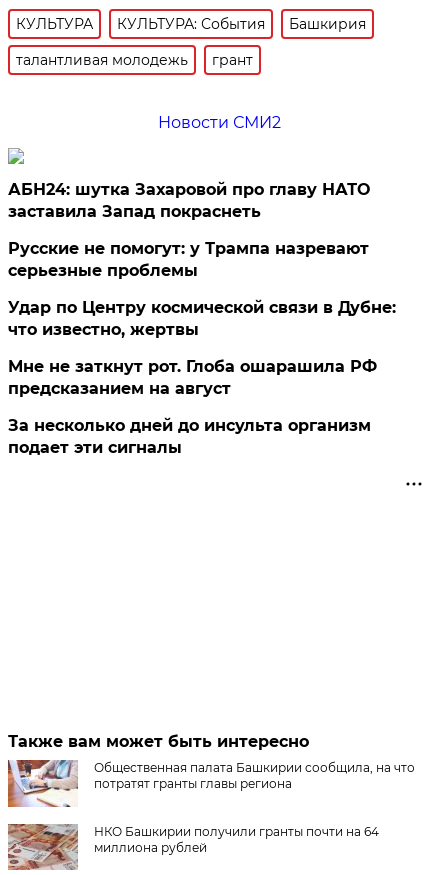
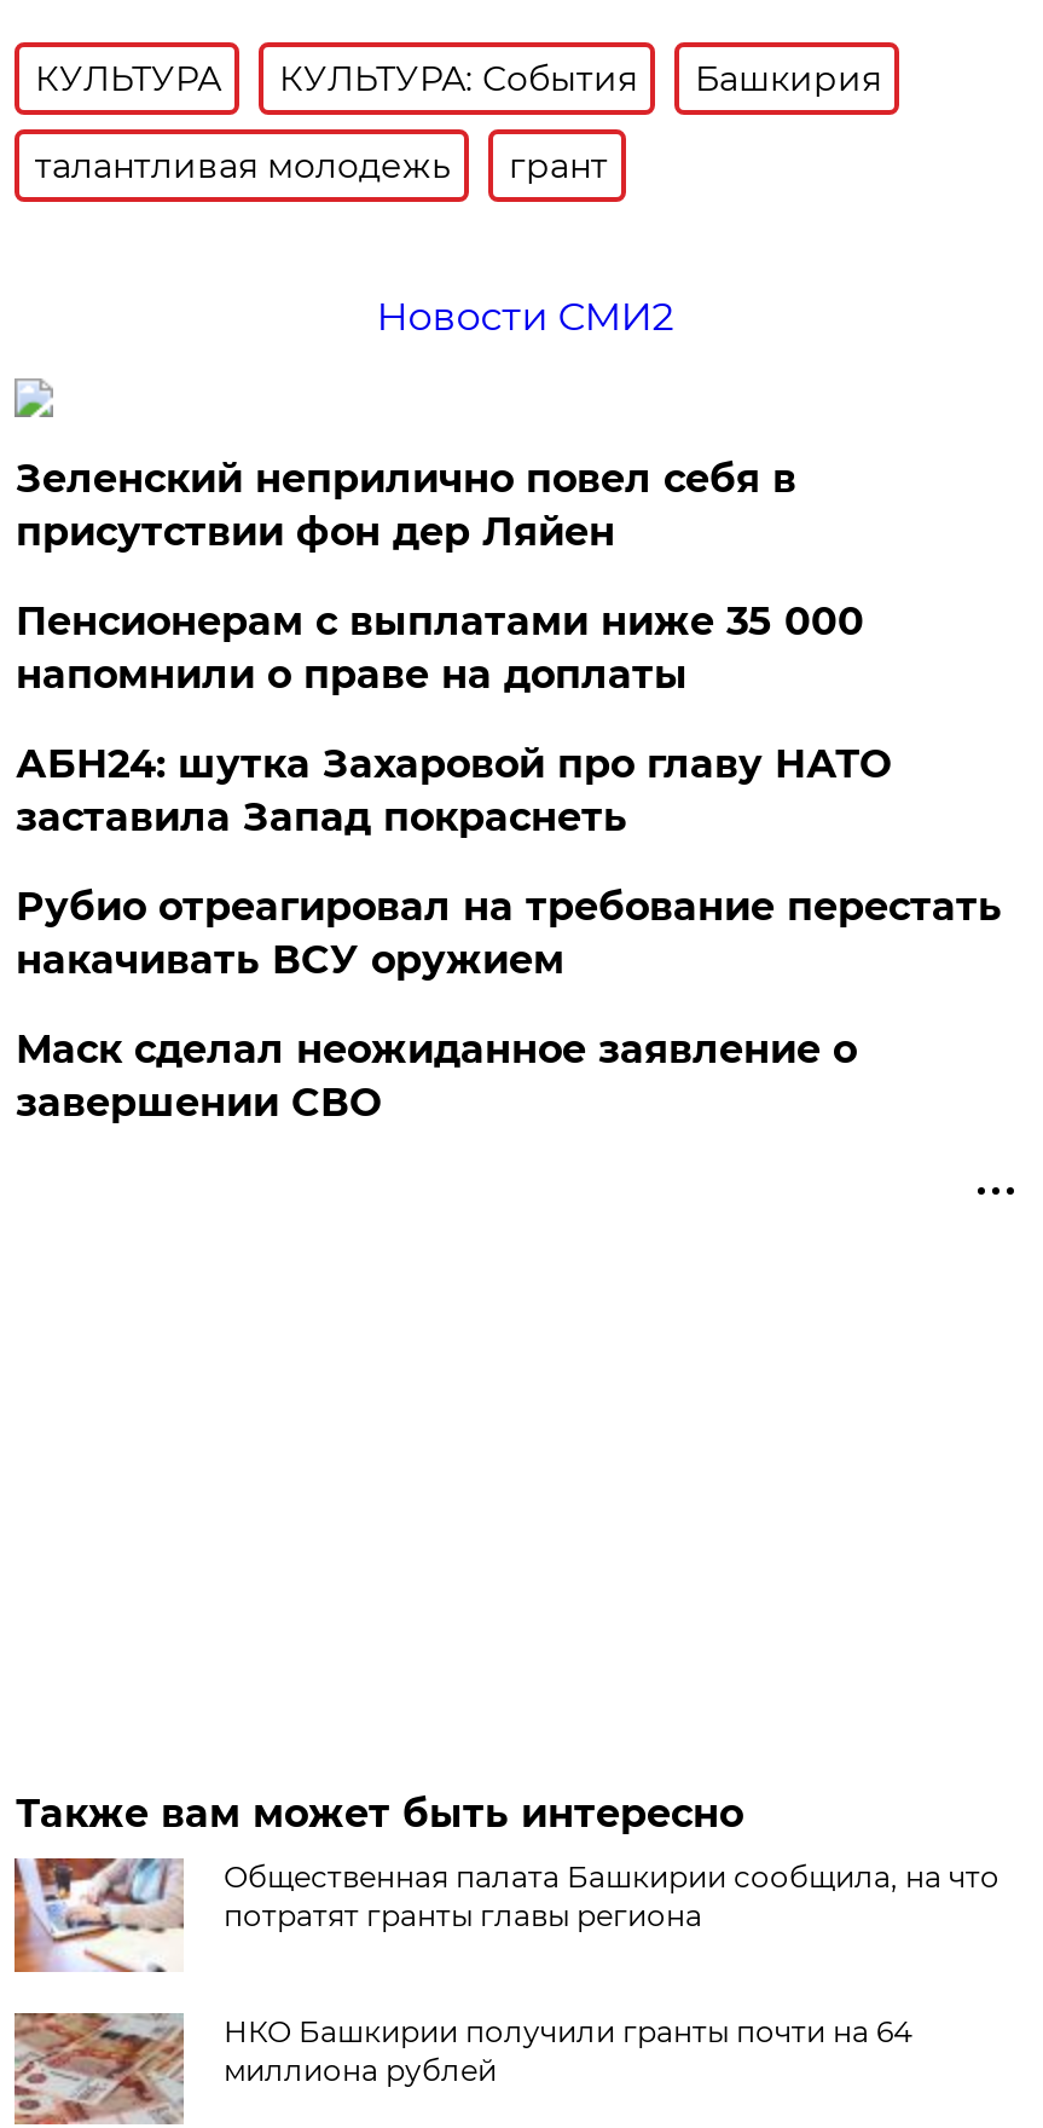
none -> [15,456,864,697] Зеленский неприлично повел cебя в | присутствии фон дер Ляйен | Пенсионерам с выплатами ниже 35 000 | напомнили о праве на доплаты
moved [8,180,370,221] -> [15,741,890,840]: АБН24: шутка Захаровой про главу НАТО | заставила Запад покраснеть
[8,239,396,457] Русские не помогут: у Трампа назревают | серьезные проблемы | Удар по Центру космической связи в Дубне: | что известно, жертвы | Мне не заткнут рот. Глоба ошарашила РФ | предсказанием на август | За несколько дней до инсульта организм | подает эти сигналы -> [15,884,1002,1125] Рубио отреагировал на требование перестать | накачивать ВСУ оружием | Маск сделал неожиданное заявление о | завершении СВО

